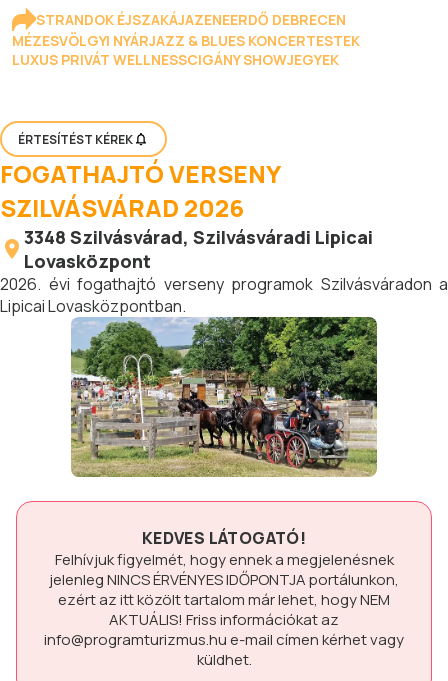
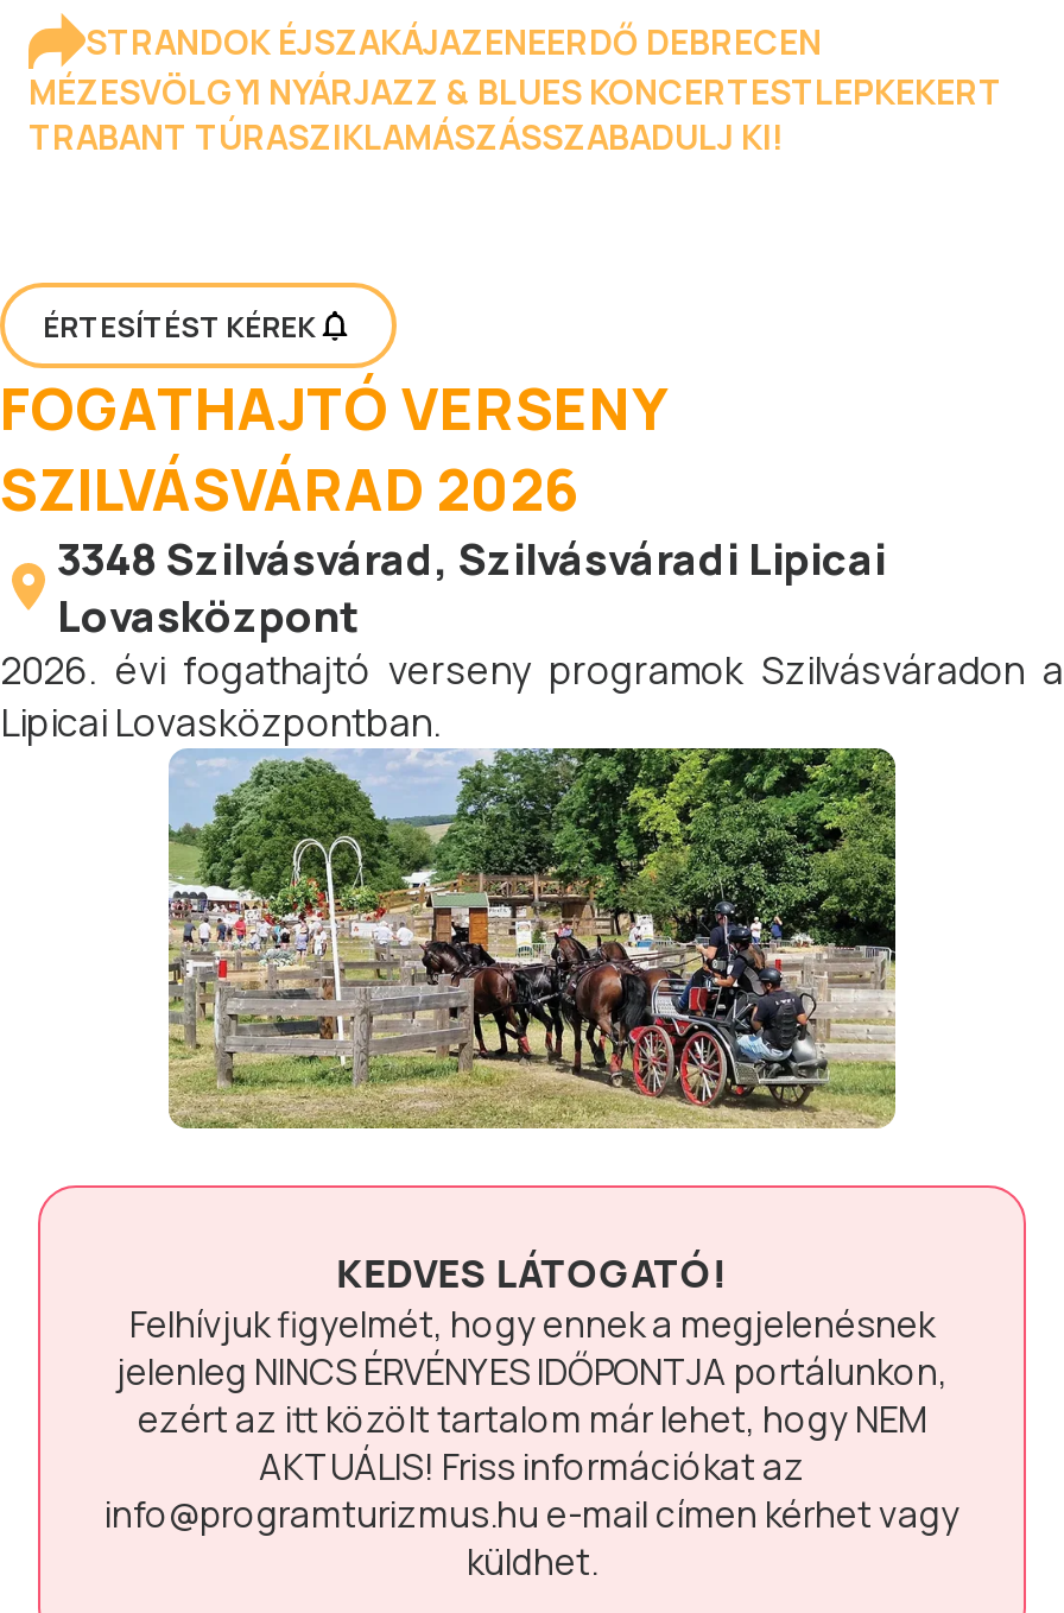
[12,31,360,69] MÉZESVÖLGYI NYÁRJAZZ & BLUES KONCERTESTEK | LUXUS PRIVÁT WELLNESSCIGÁNY SHOWJEGYEK -> [28,69,1002,159] MÉZESVÖLGYI NYÁRJAZZ & BLUES KONCERTESTLEPKEKERT | TRABANT TÚRASZIKLAMÁSZÁSSZABADULJ KI!

